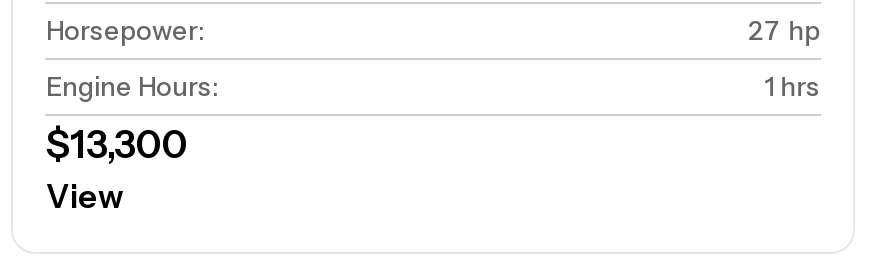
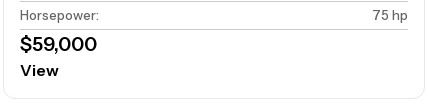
[46,15,820,169] 27 hp | Engine Hours: | 1 hrs | $13,300 -> [20,7,408,56] 75 hp | $59,000

